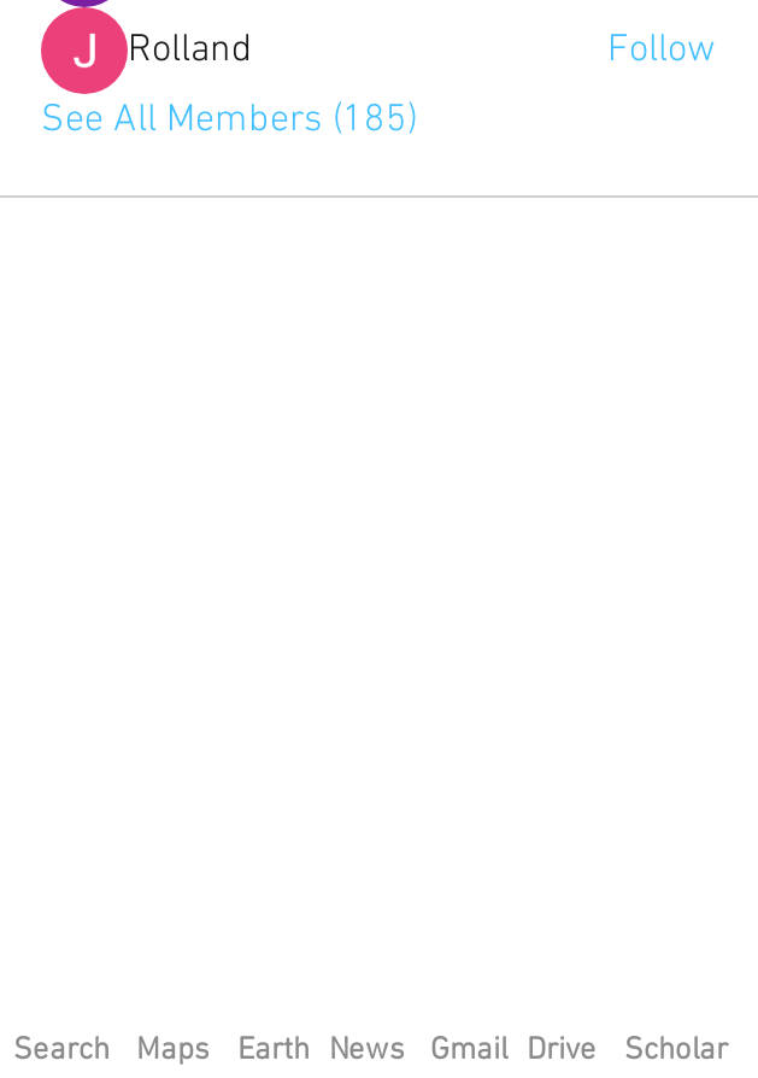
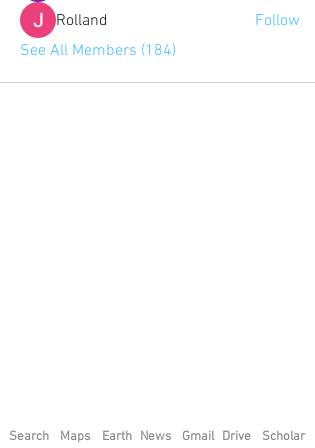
[41,96,417,145] See All Members (185) -> [20,41,176,61] See All Members (184)

